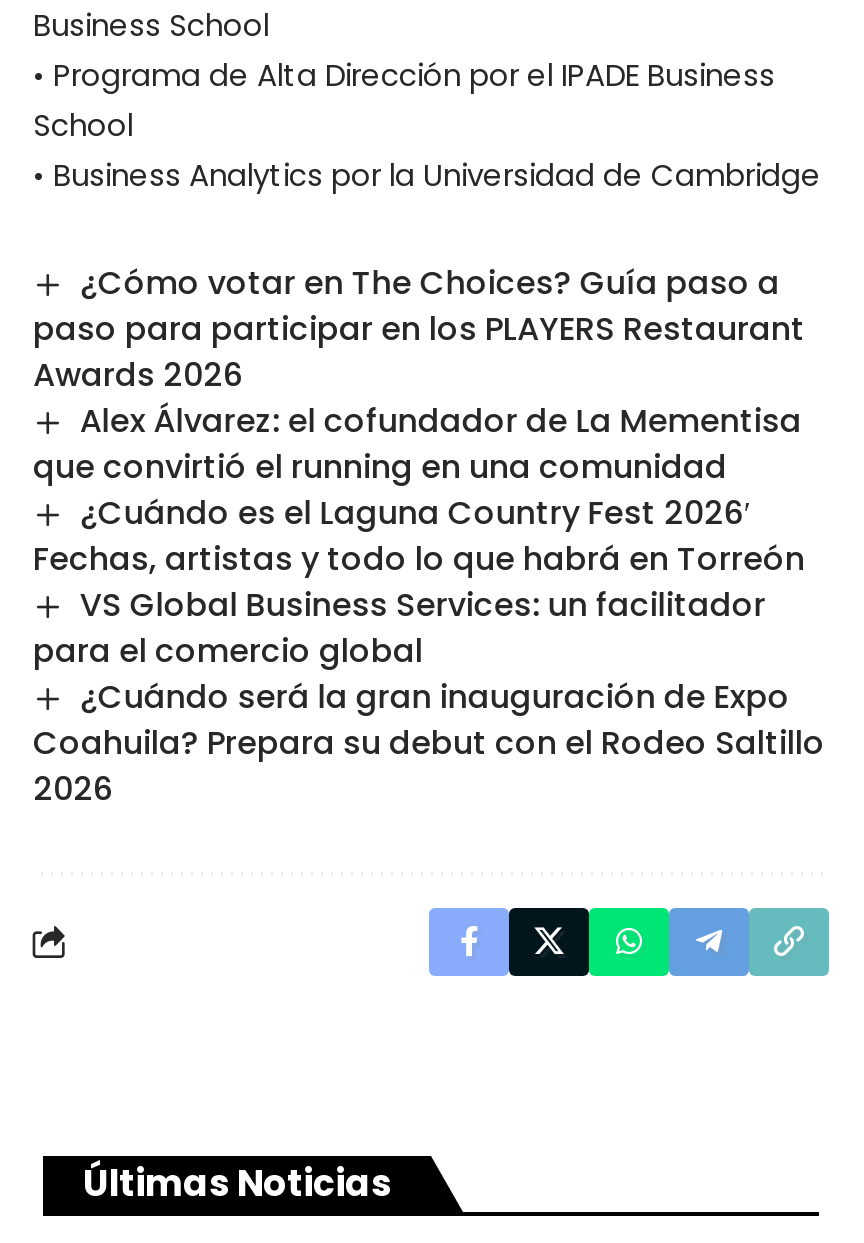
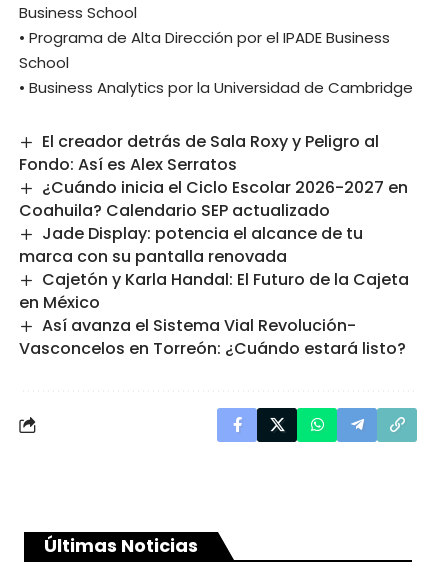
[33,260,825,813] ¿Cómo votar en The Choices? Guía paso a | paso para participar en los PLAYERS Restaurant | Awards 2026 | Alex Álvarez: el cofundador de La Mementisa | que convirtió el running en una comunidad | ¿Cuándo es el Laguna Country Fest 2026′ | Fechas, artistas y todo lo que habrá en Torreón | VS Global Business Services: un facilitador | para el comercio global | ¿Cuándo será la gran inauguración de Expo | Coahuila? Prepara su debut con el Rodeo Saltillo | 2026 -> [19,130,409,360] El creador detrás de Sala Roxy y Peligro al | Fondo: Así es Alex Serratos | ¿Cuándo inicia el Ciclo Escolar 2026-2027 en | Coahuila? Calendario SEP actualizado | Jade Display: potencia el alcance de tu | marca con su pantalla renovada | Cajetón y Karla Handal: El Futuro de la Cajeta | en México | Así avanza el Sistema Vial Revolución- | Vasconcelos en Torreón: ¿Cuándo estará listo?

